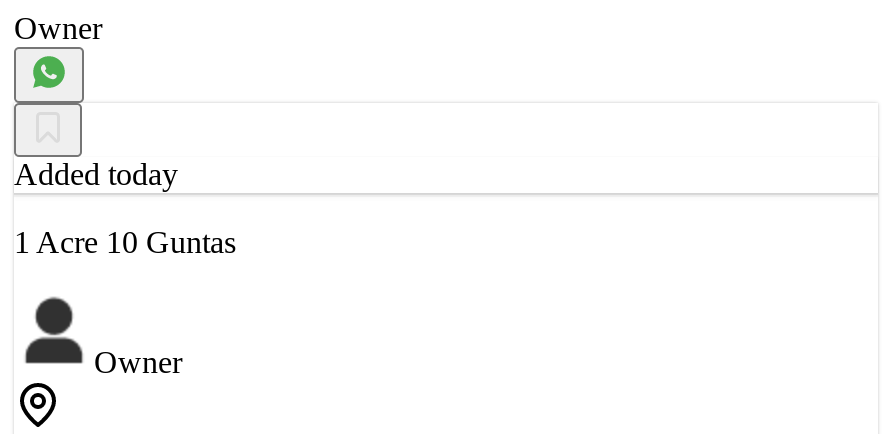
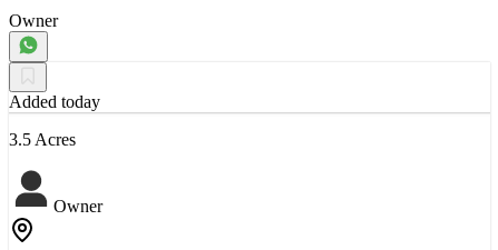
[14,226,236,260] 1 Acre 10 Guntas -> [9,130,76,149] 3.5 Acres

